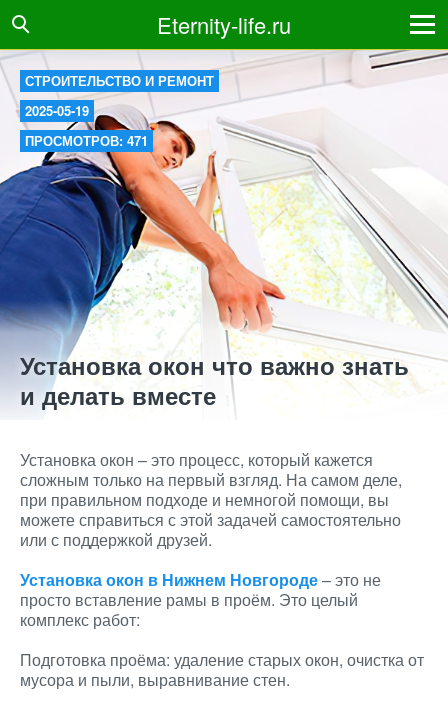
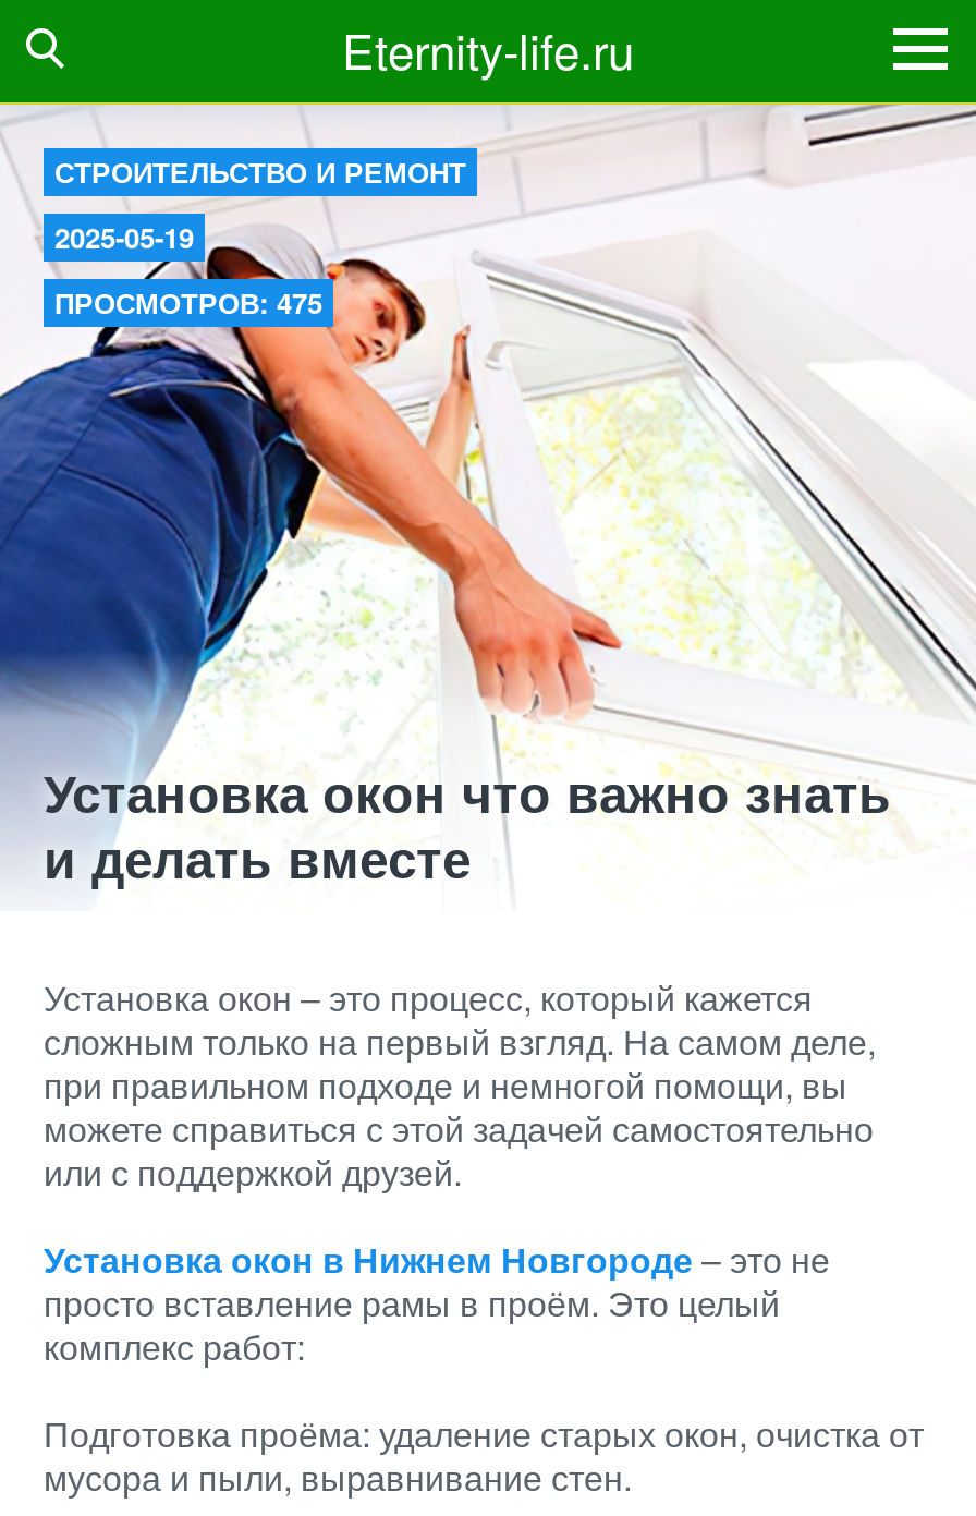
[25,131,148,150] ПРОСМОТРОВ: 471 -> [54,281,322,323] ПРОСМОТРОВ: 475

